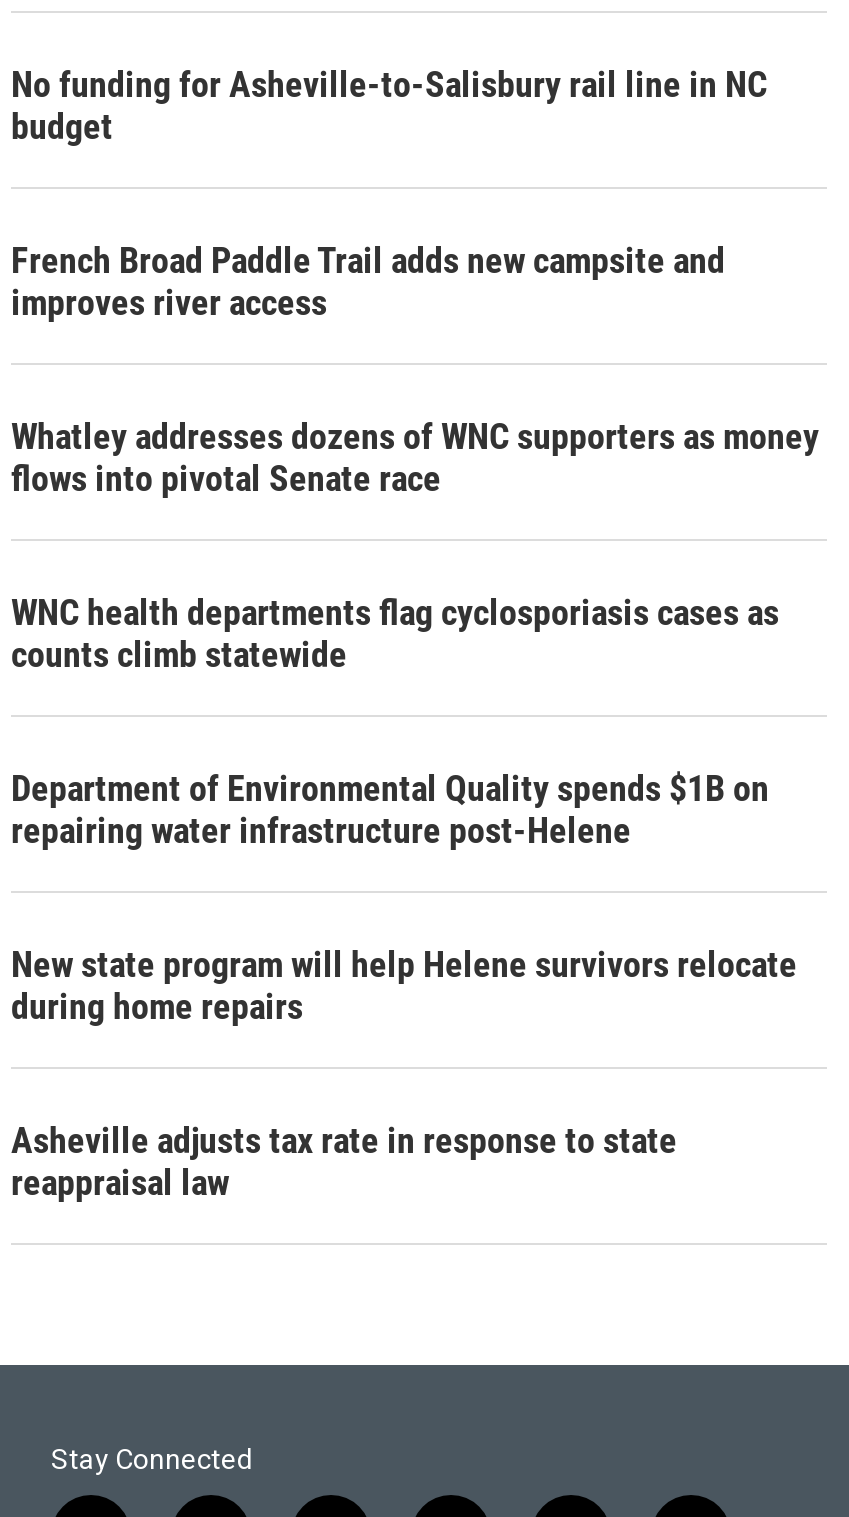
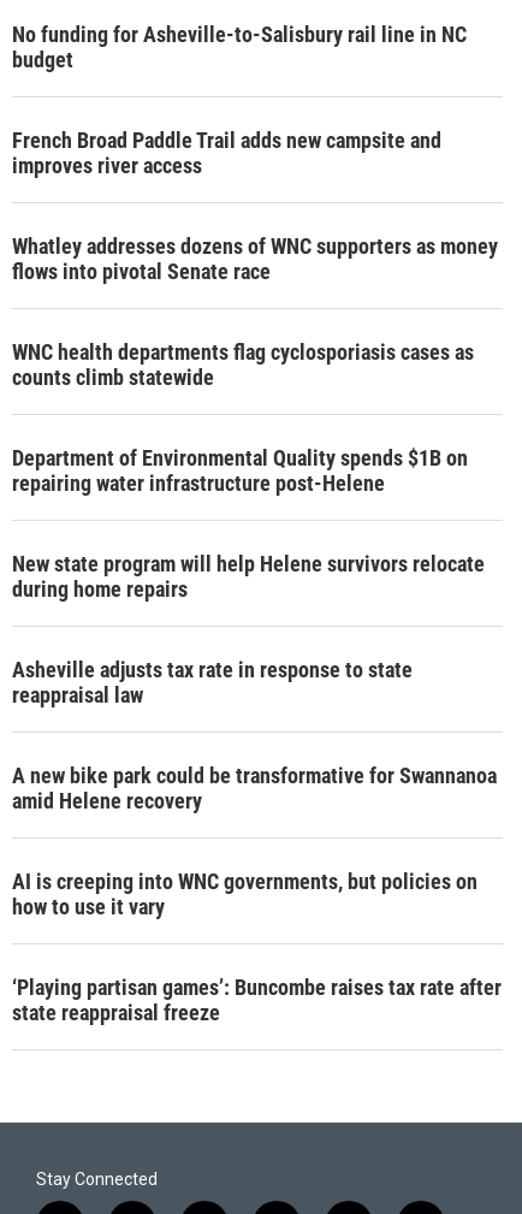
none -> [12,763,502,1025] A new bike park could be transformative for Swannanoa | amid Helene recovery | AI is creeping into WNC governments, but policies on | how to use it vary | ‘Playing partisan games’: Buncombe raises tax rate after | state reappraisal freeze

